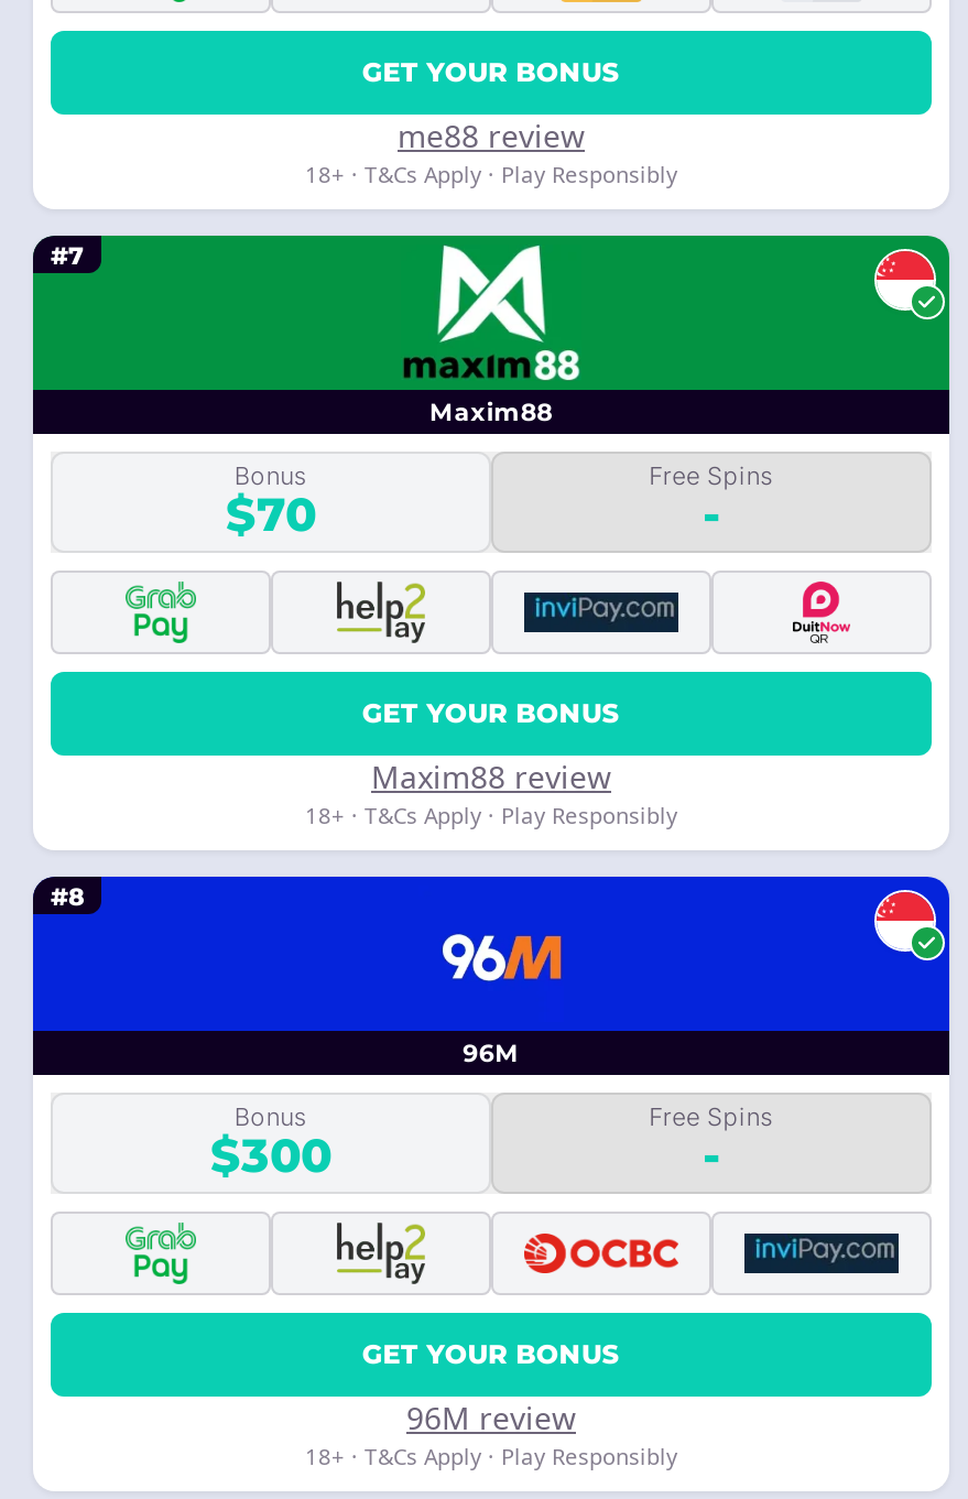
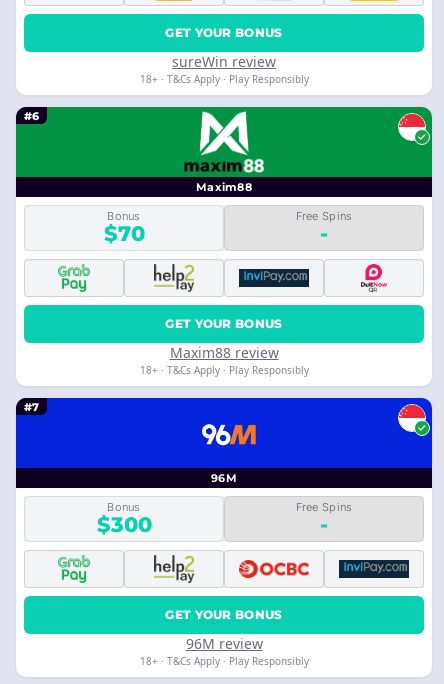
[398,115,585,156] me88 review -> [172,52,276,71] sureWin review
[51,240,84,271] #7 -> [24,109,39,123] #6
[51,881,84,912] #8 -> [24,400,39,414] #7

